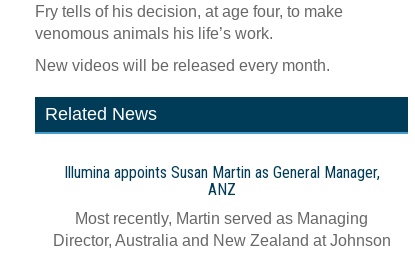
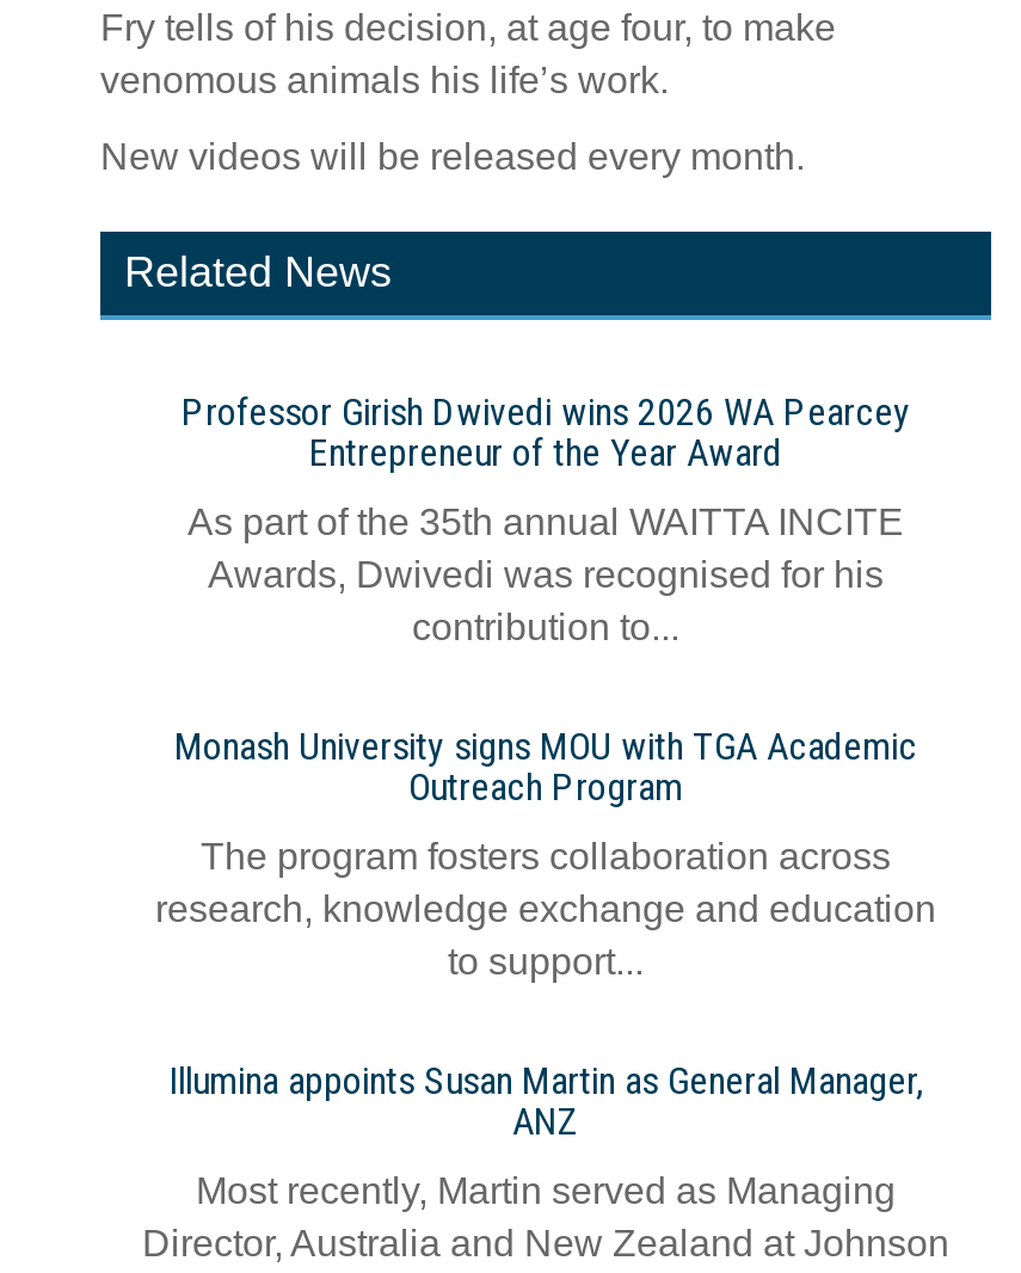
none -> [155,389,936,982] Professor Girish Dwivedi wins 2026 WA Pearcey | Entrepreneur of the Year Award | As part of the 35th annual WAITTA INCITE | Awards, Dwivedi was recognised for his | contribution to... | Monash University signs MOU with TGA Academic | Outreach Program | The program fosters collaboration across | research, knowledge exchange and education | to support...

